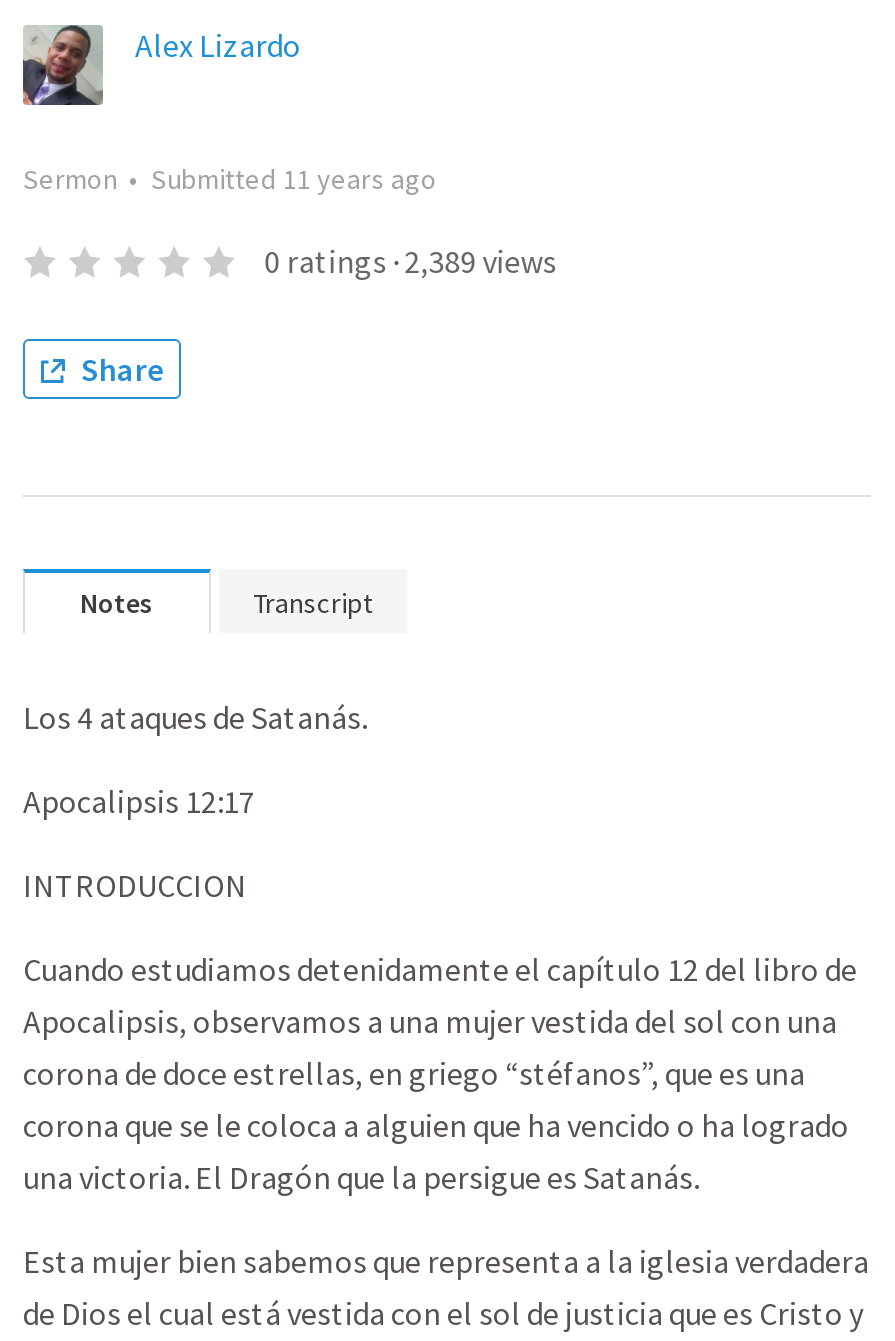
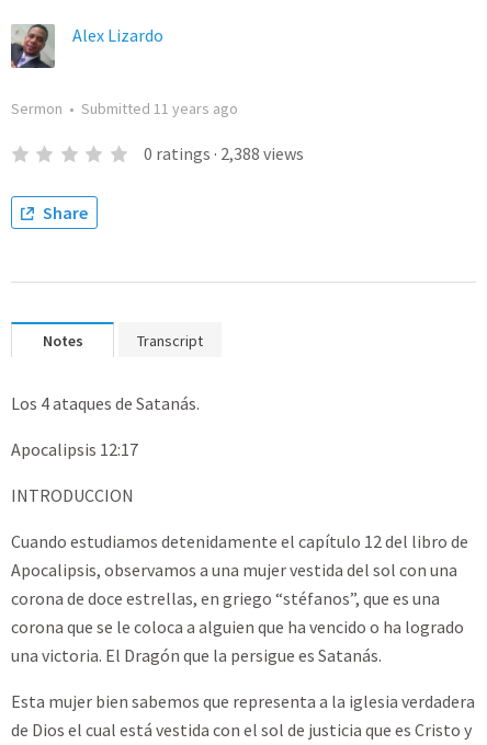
[264,241,556,281] 0 ratings · 2,389 views -> [143,142,303,164] 0 ratings · 2,388 views

